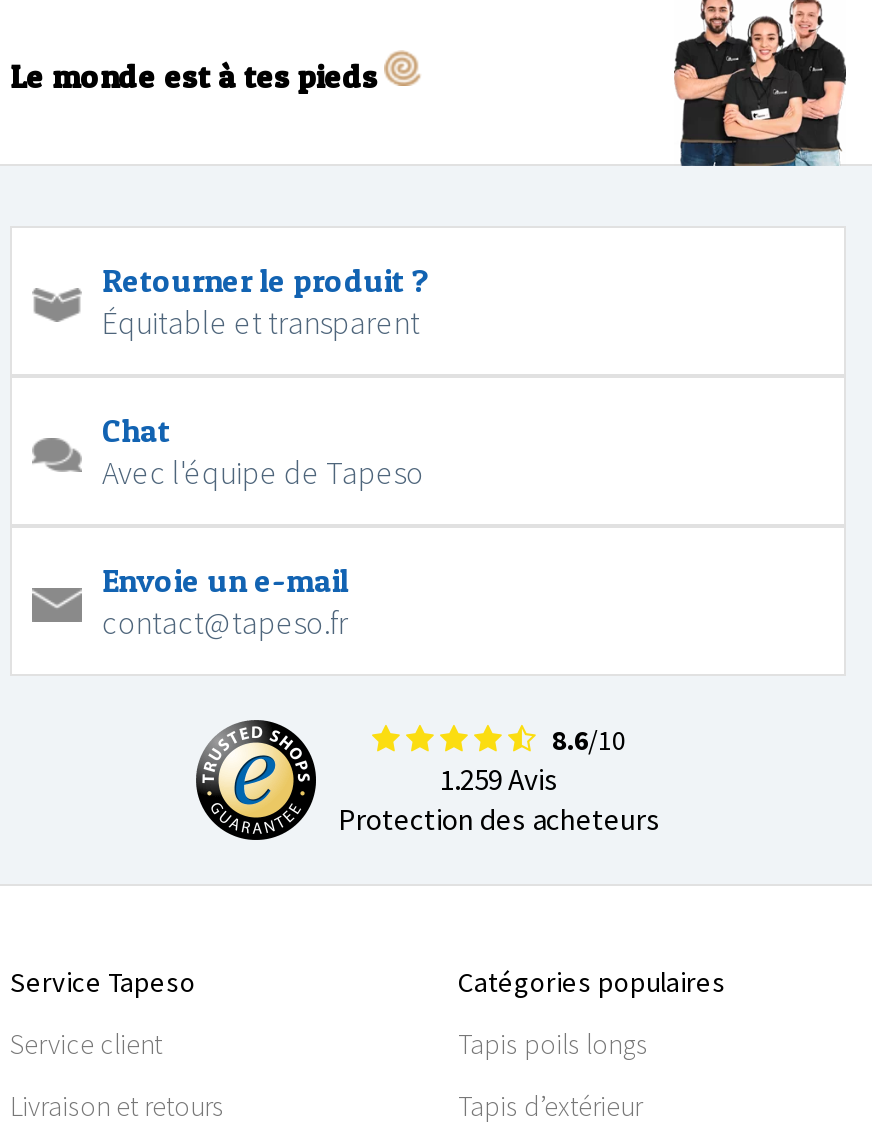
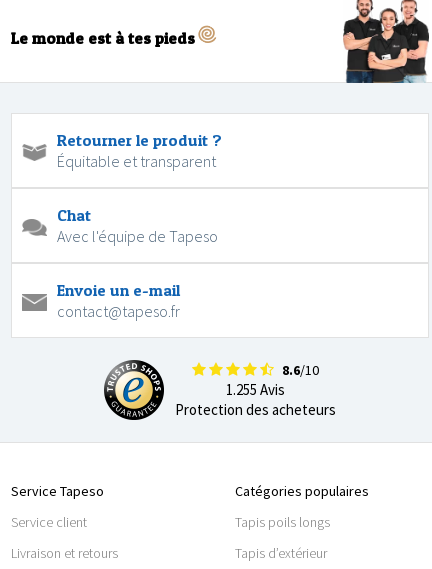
[440,761,558,799] 1.259 Avis -> [226,380,285,399] 1.255 Avis

